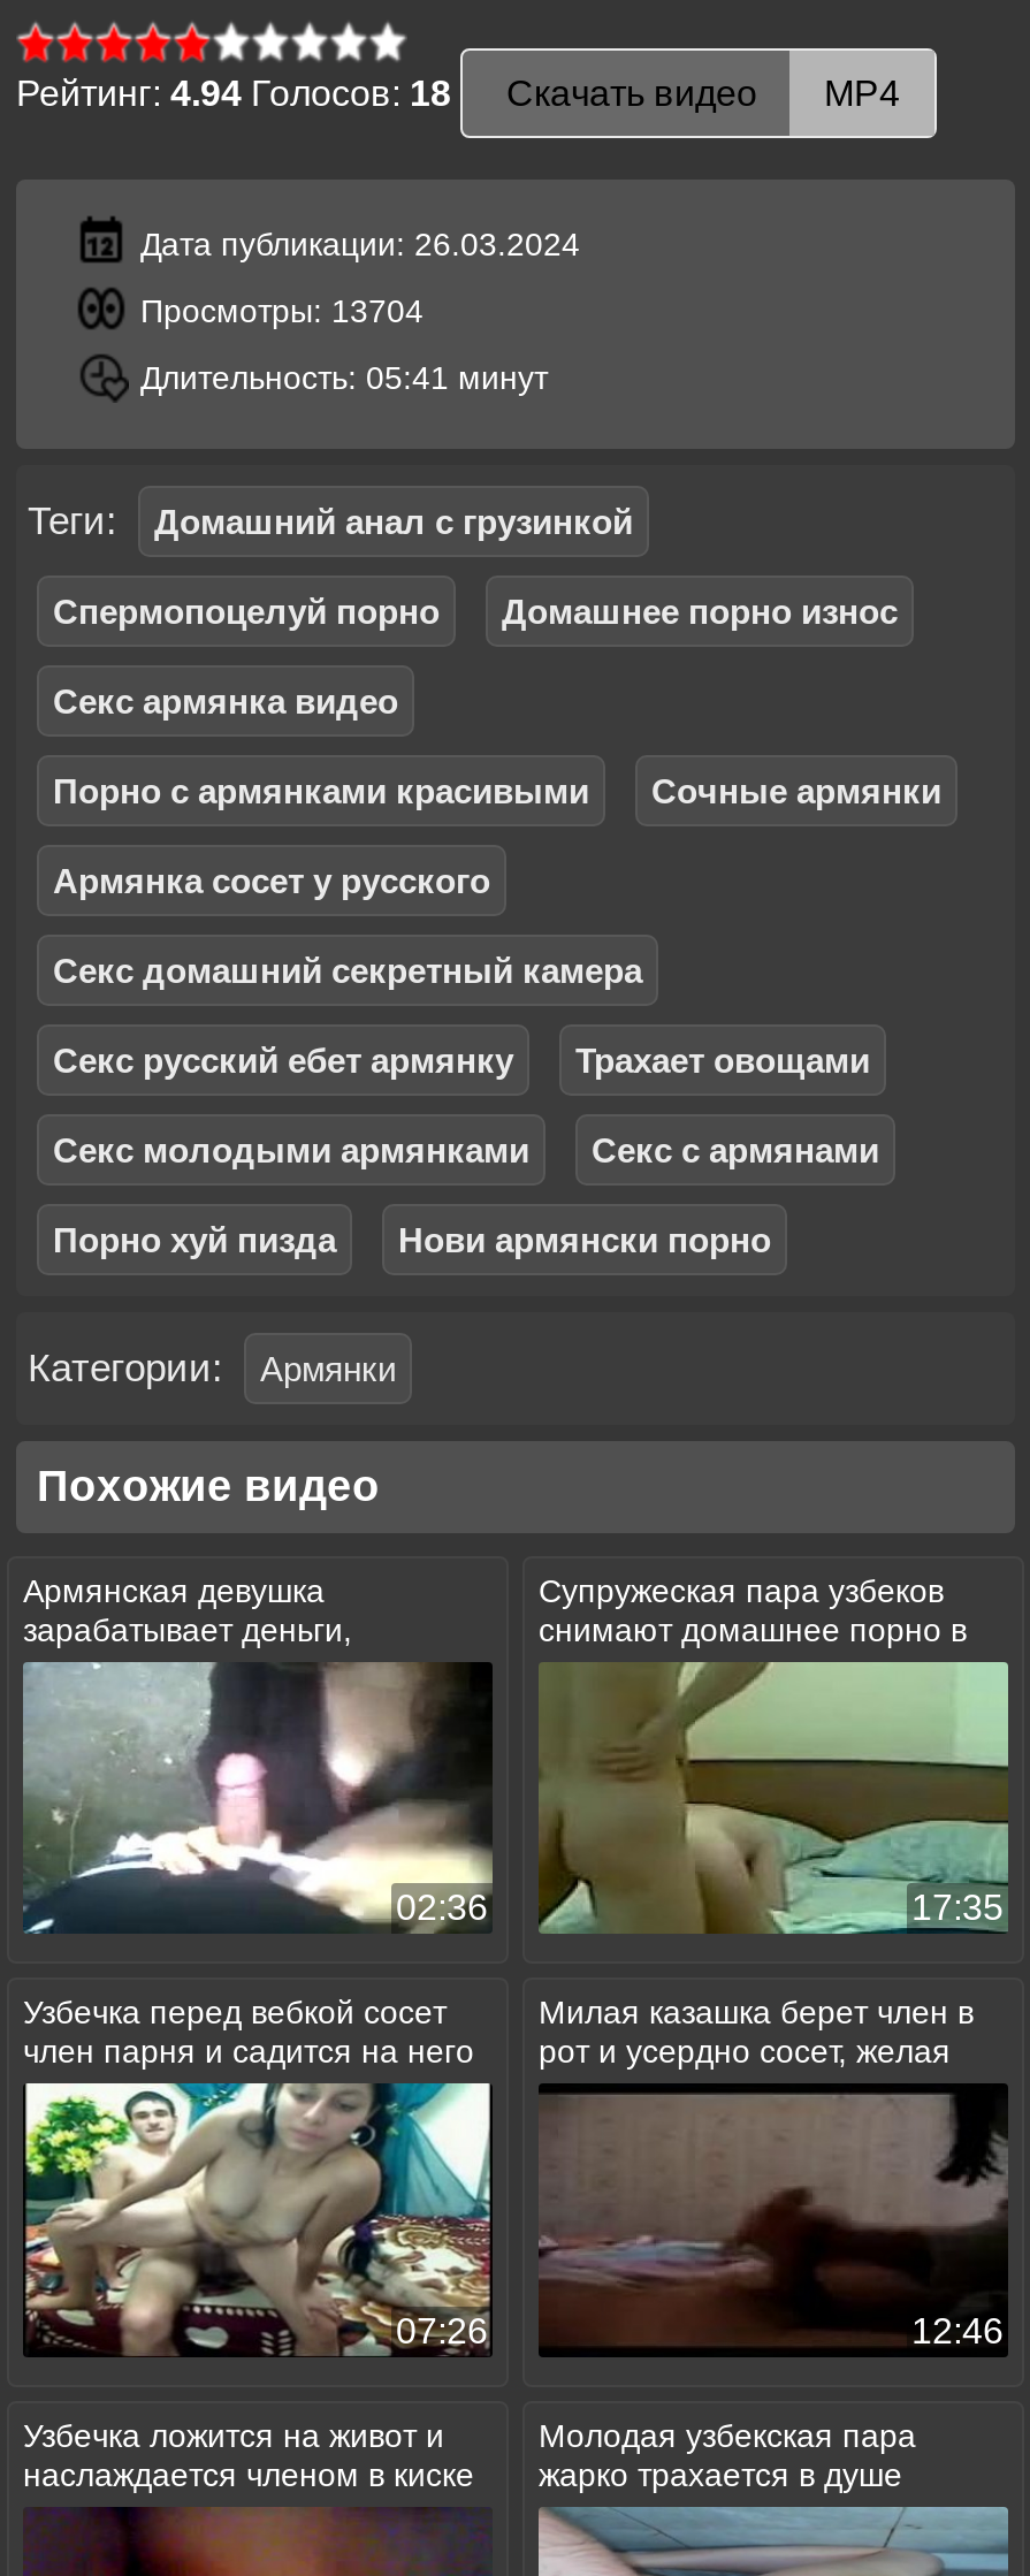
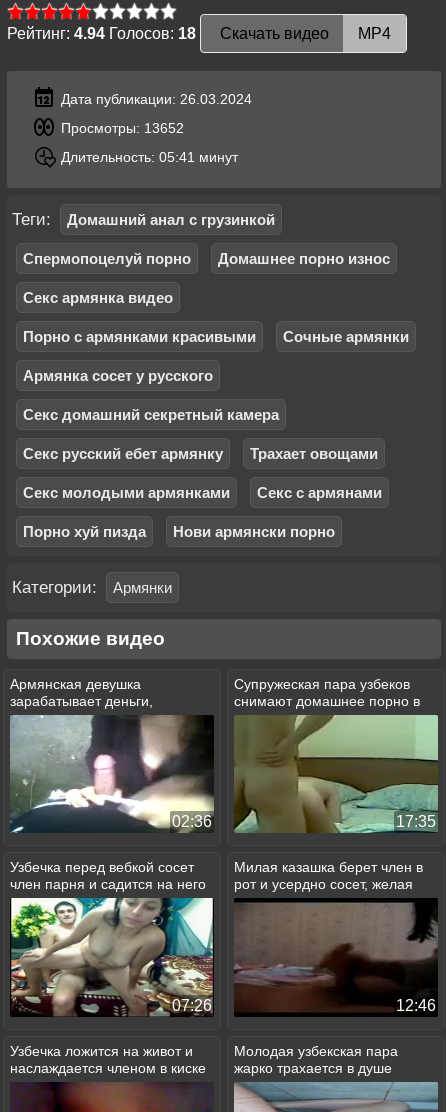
[140,292,424,329] Просмотры: 13704 -> [61,120,184,136] Просмотры: 13652

